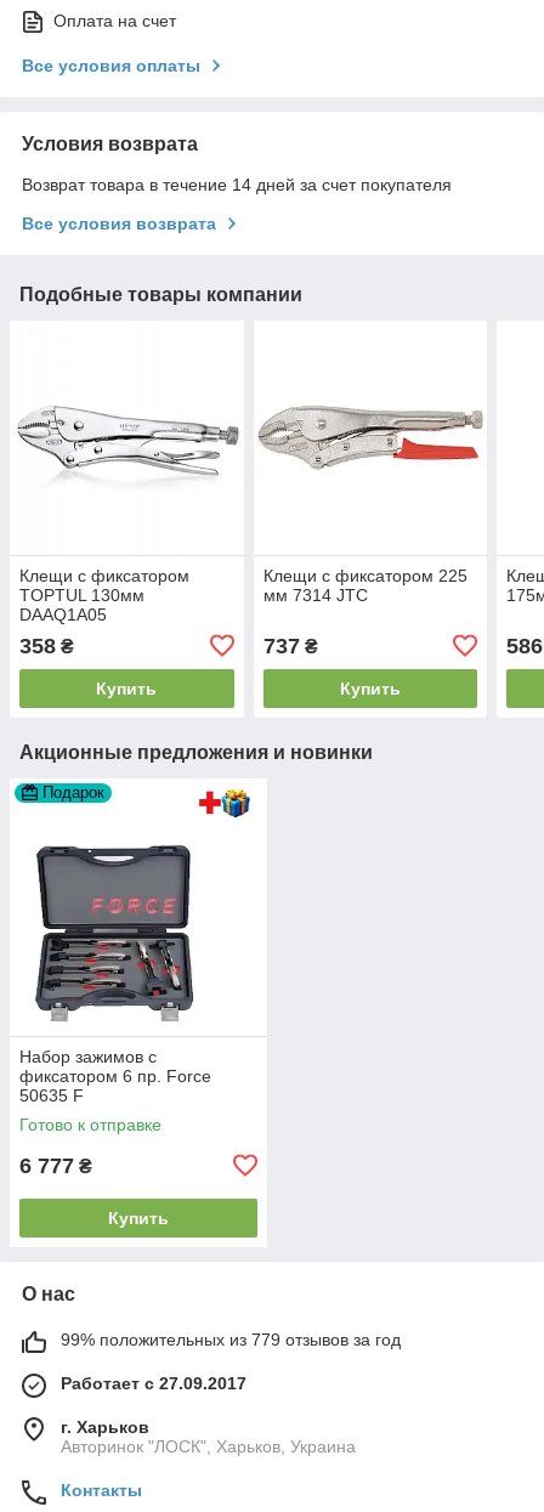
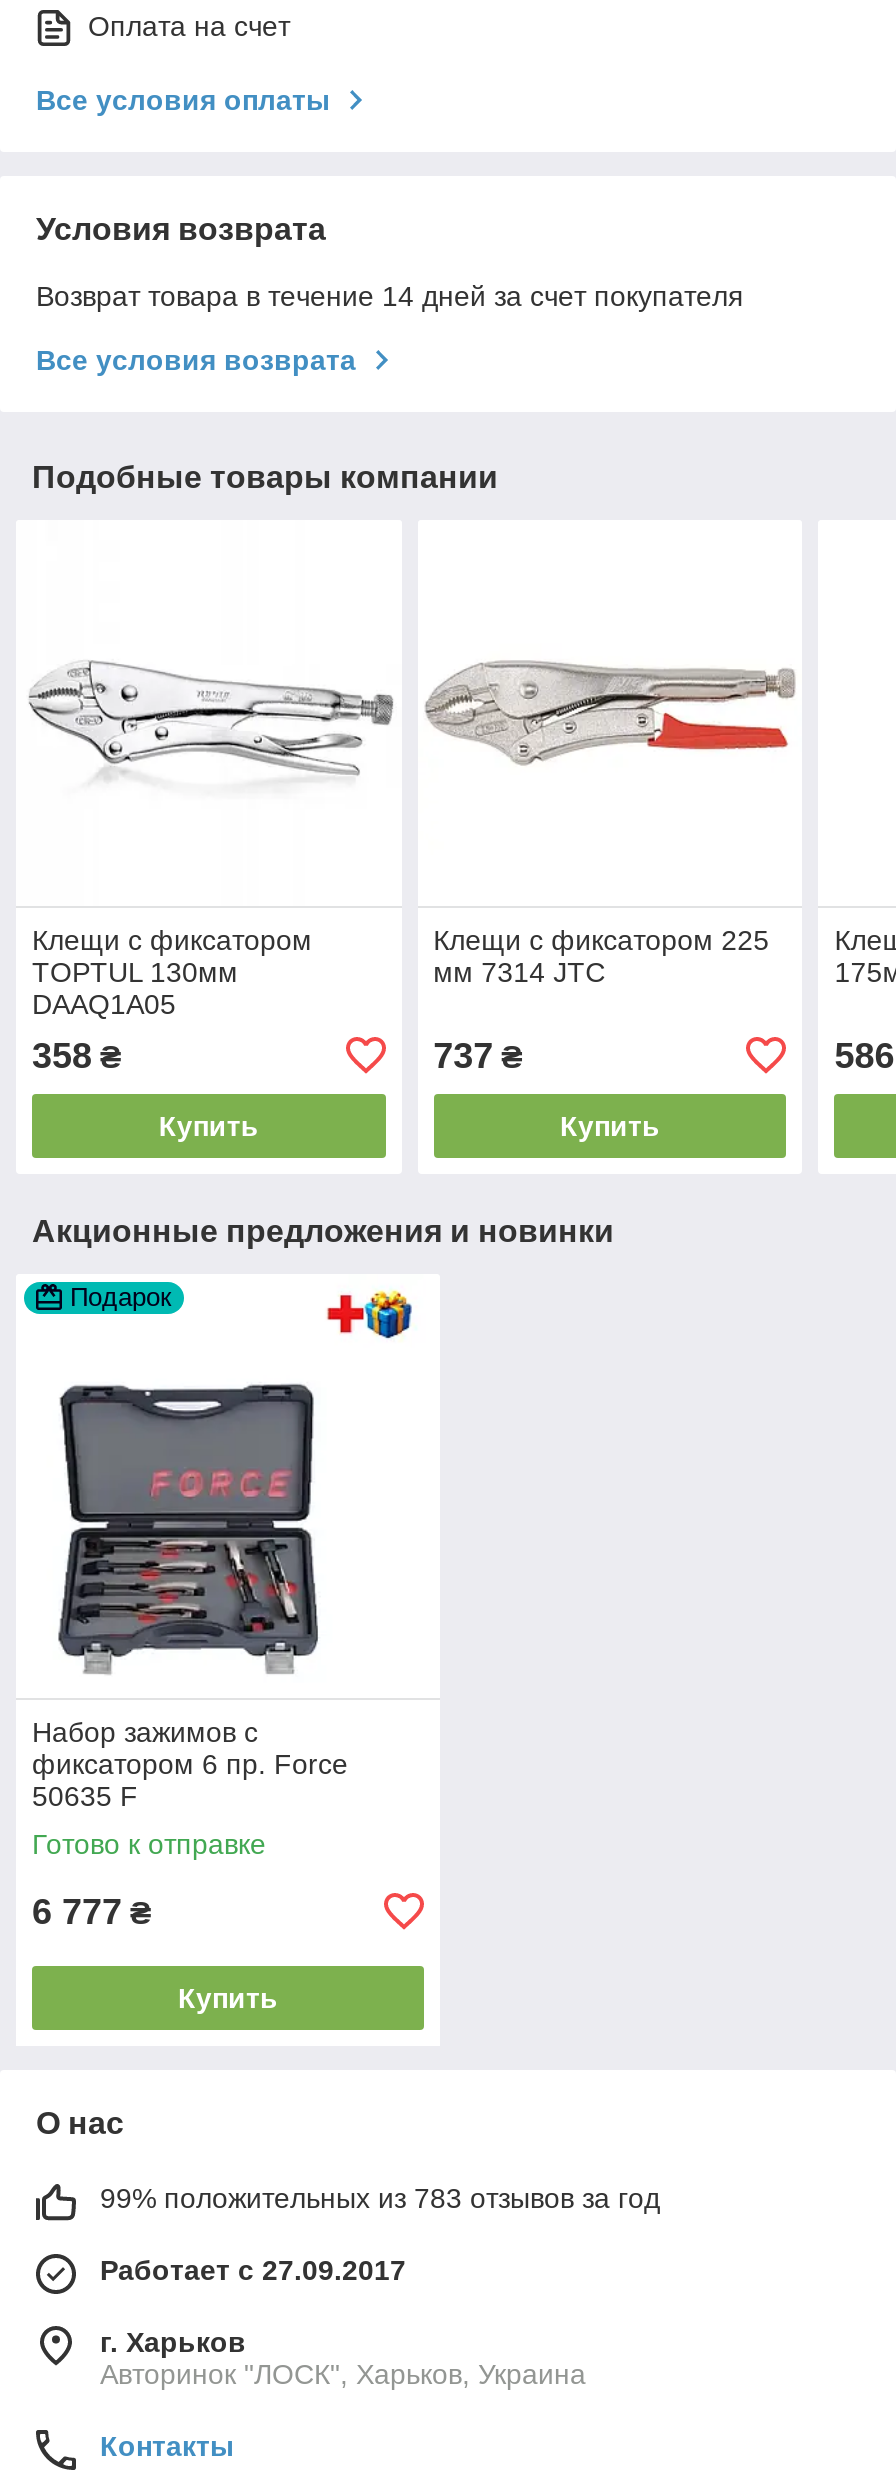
[61,1330,401,1349] 99% положительных из 779 отзывов за год -> [100,2182,660,2214] 99% положительных из 783 отзывов за год

